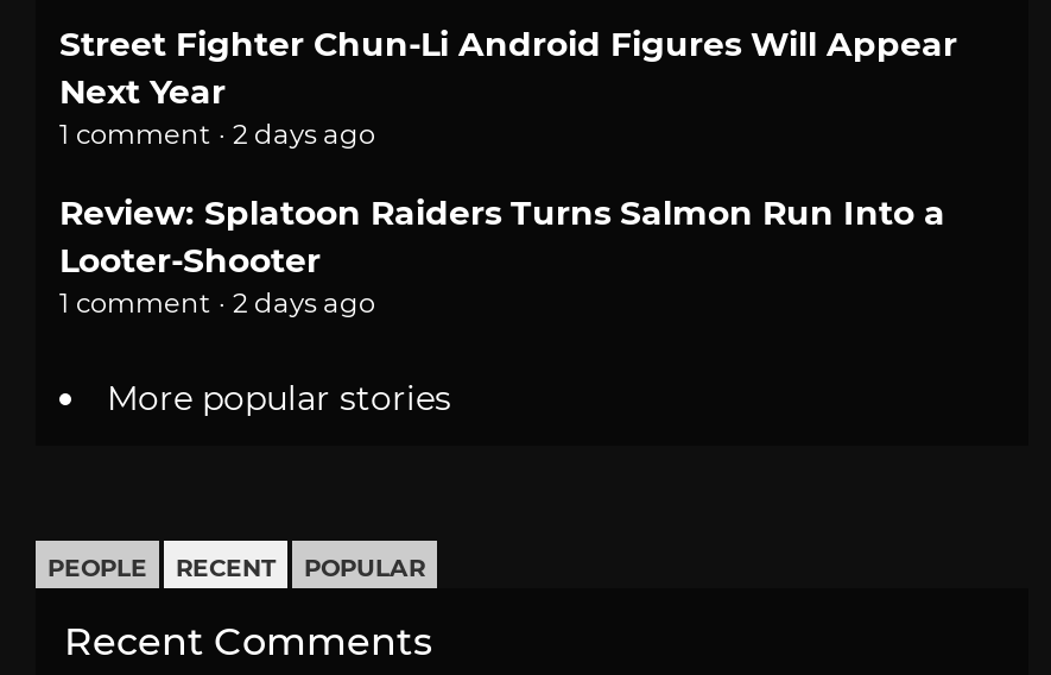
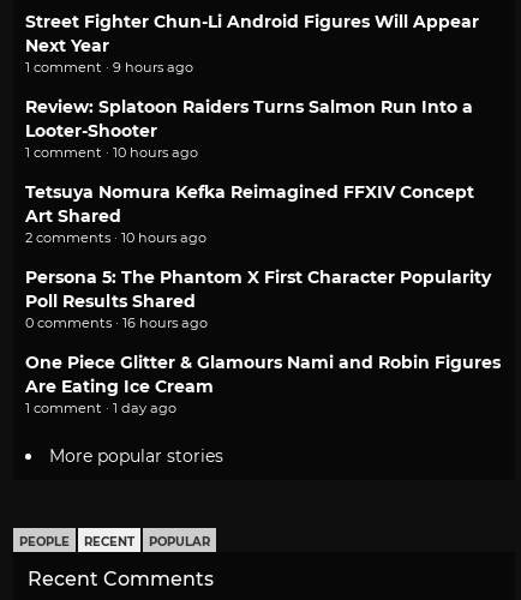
[59,117,375,151] 1 comment · 2 days ago -> [25,59,193,75] 1 comment · 9 hours ago
[59,286,375,319] 1 comment · 2 days ago -> [25,144,501,416] 1 comment · 10 hours ago | Tetsuya Nomura Kefka Reimagined FFXIV Concept | Art Shared | 2 comments · 10 hours ago | Persona 5: The Phantom X First Character Popularity | Poll Results Shared | 0 comments · 16 hours ago | One Piece Glitter & Glamours Nami and Robin Figures | Are Eating Ice Cream | 1 comment · 1 day ago

